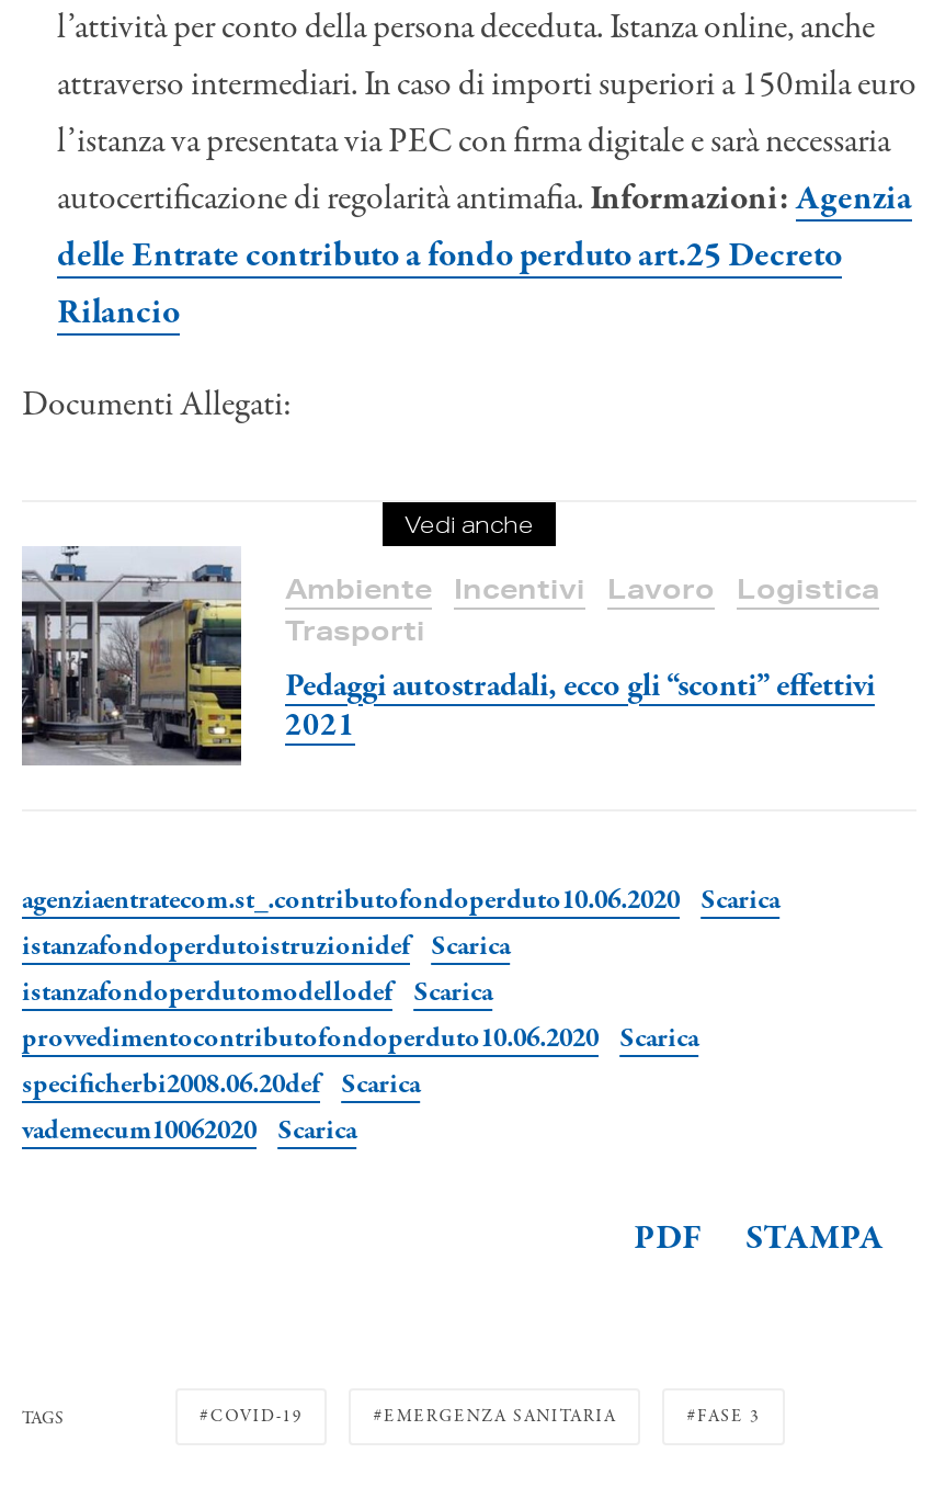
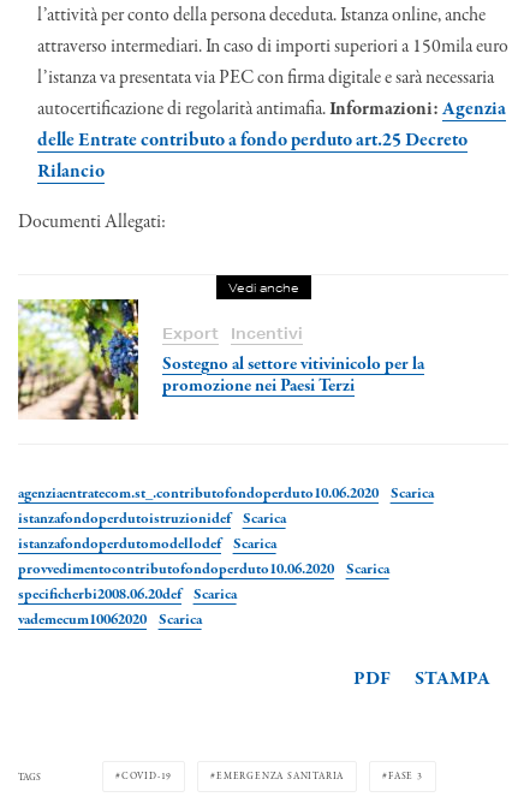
[20,546,879,765] [image] | Ambiente Incentivi Lavoro Logistica | Trasporti | Pedaggi autostradali, ecco gli “sconti” effettivi | 2021 -> [17,298,424,421] [image] | Export Incentivi | Sostegno al settore vitivinicolo per la | promozione nei Paesi Terzi

